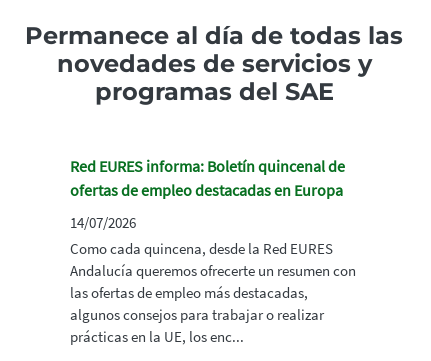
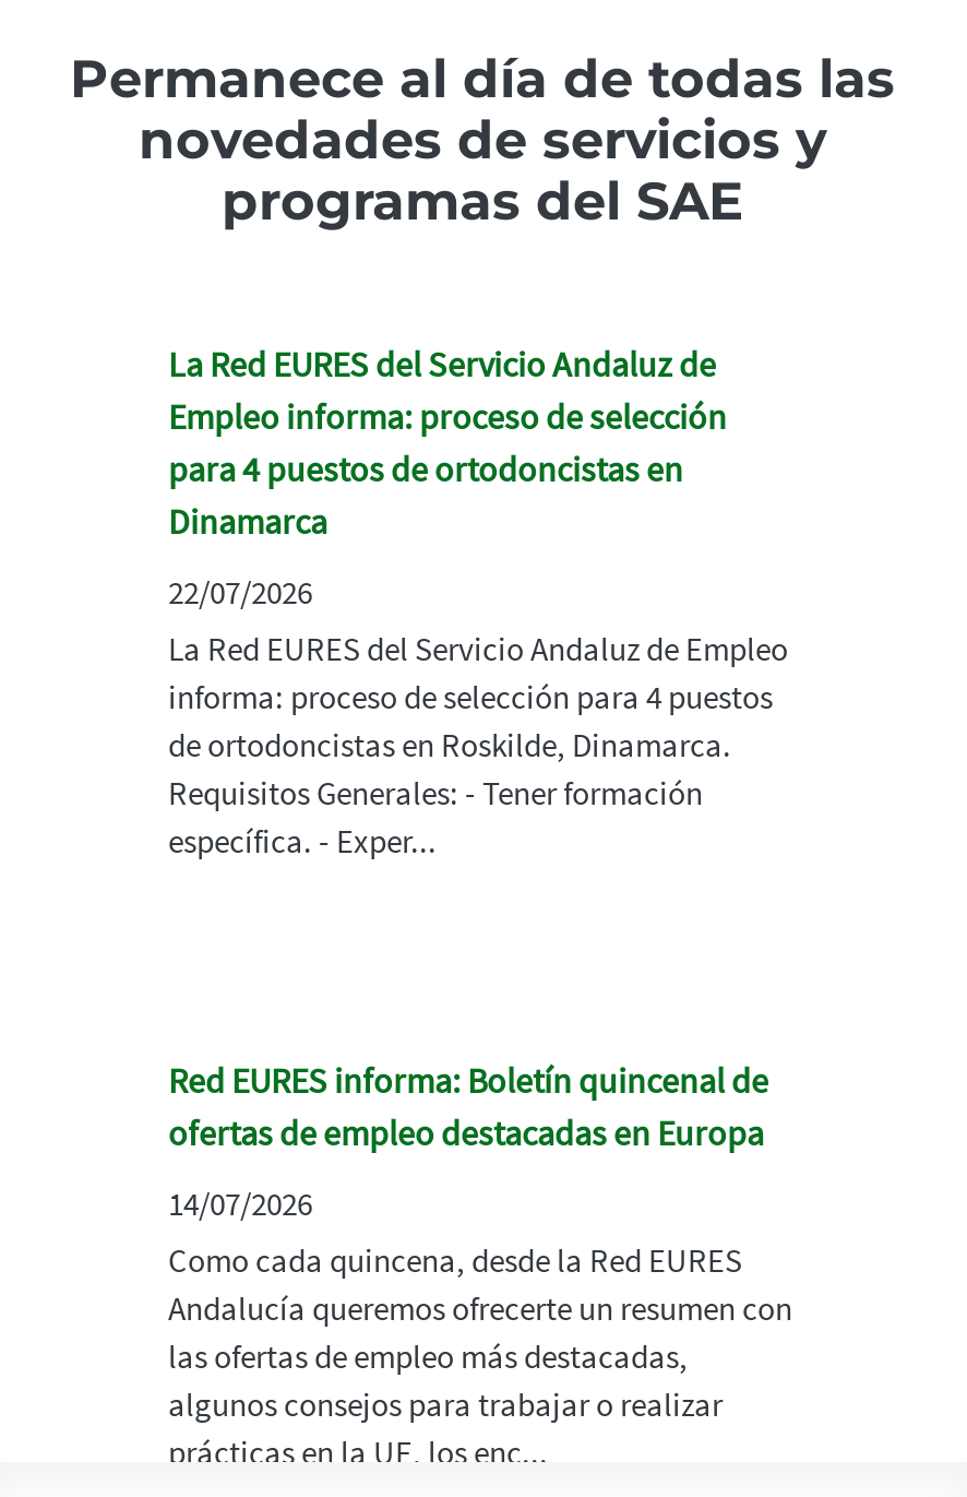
none -> [168,342,788,862] La Red EURES del Servicio Andaluz de | Empleo informa: proceso de selección | para 4 puestos de ortodoncistas en | Dinamarca | 22/07/2026 | La Red EURES del Servicio Andaluz de Empleo | informa: proceso de selección para 4 puestos | de ortodoncistas en Roskilde, Dinamarca. | Requisitos Generales: - Tener formación | específica. - Exper...

